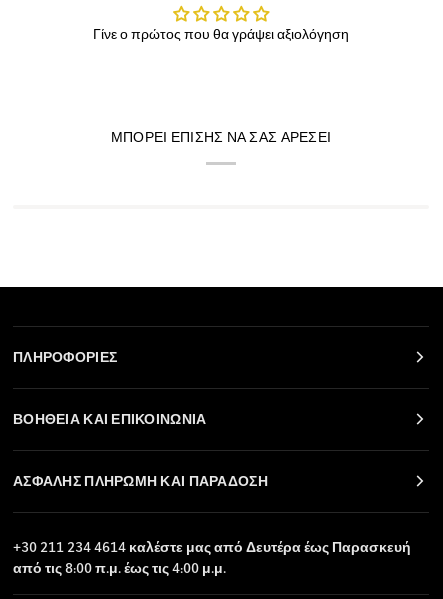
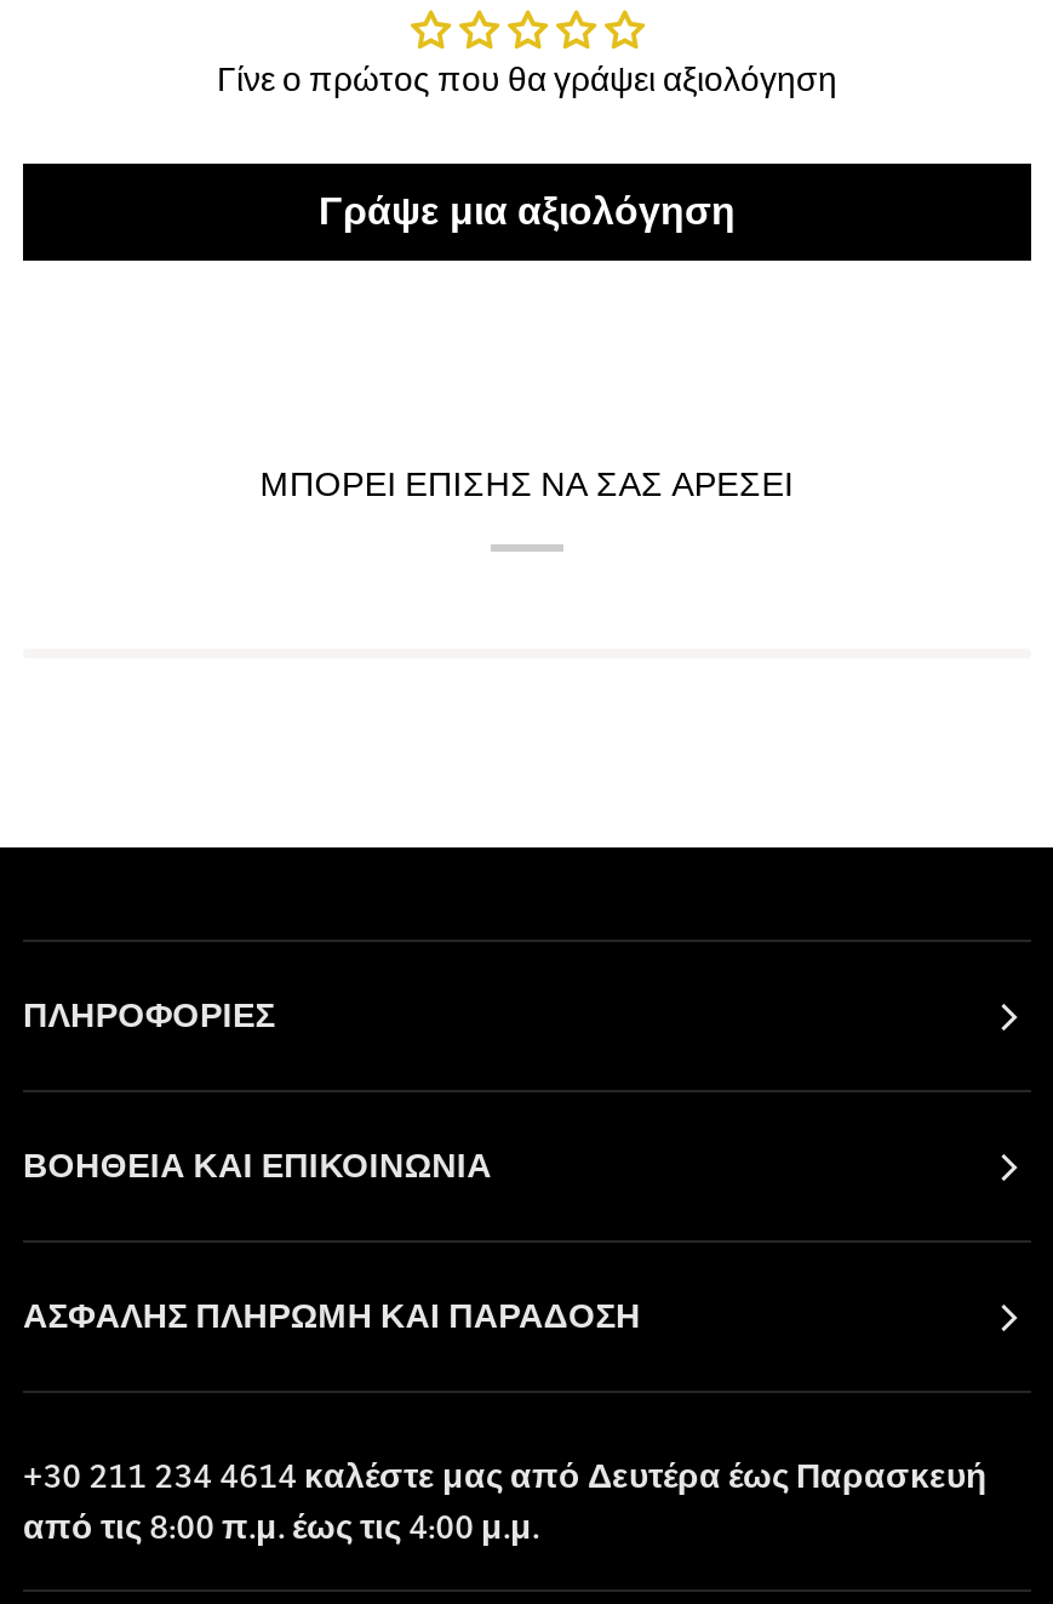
none -> [319,188,736,234] Γράψε μια αξιολόγηση

